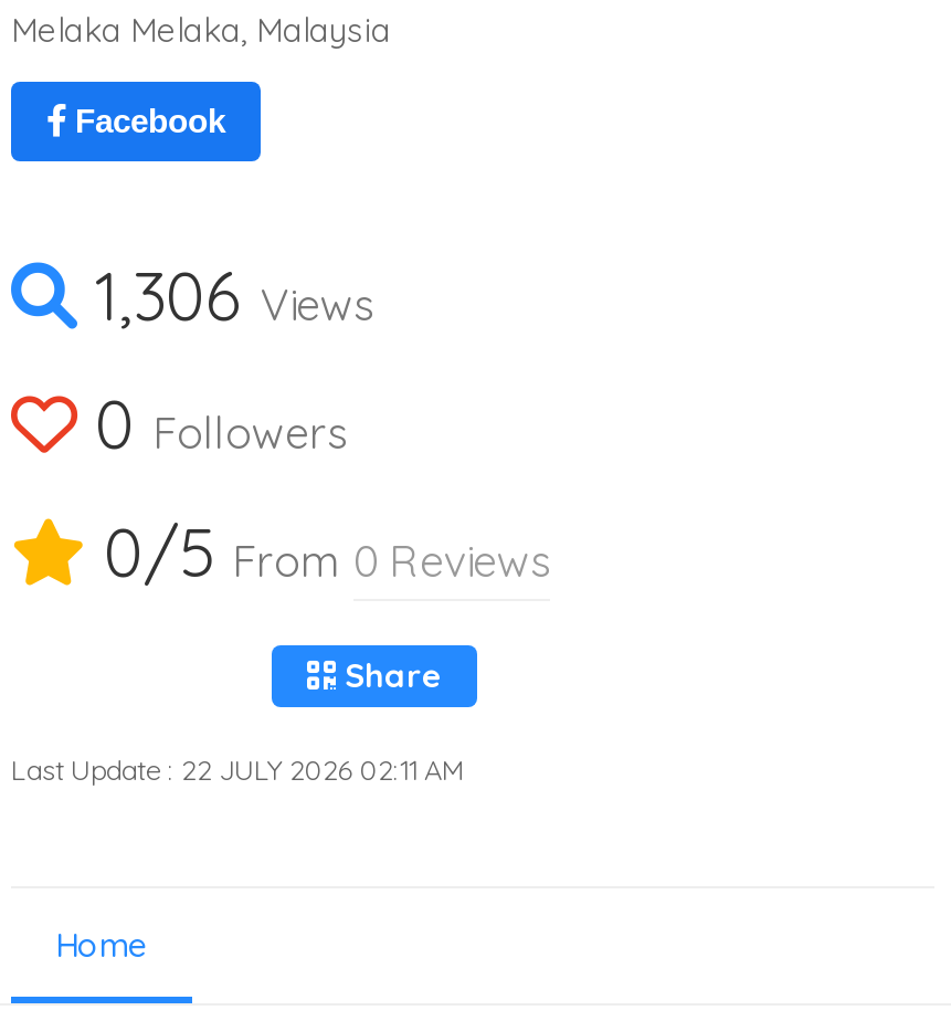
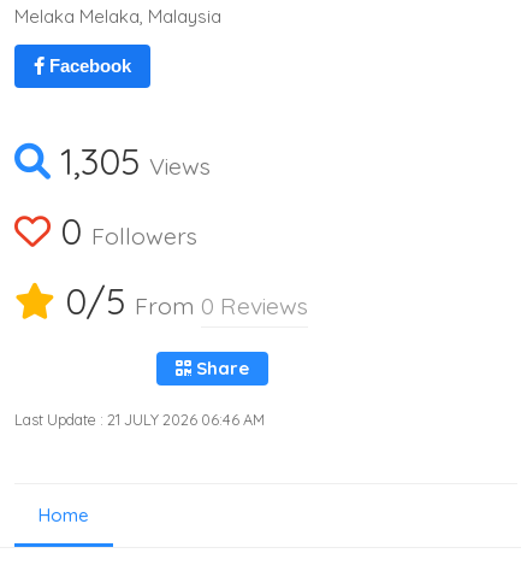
[77,254,373,338] 1,306 Views -> [51,138,211,184] 1,305 Views
[11,751,464,787] Last Update : 22 JULY 2026 02:11 AM -> [14,409,265,429] Last Update : 21 JULY 2026 06:46 AM

